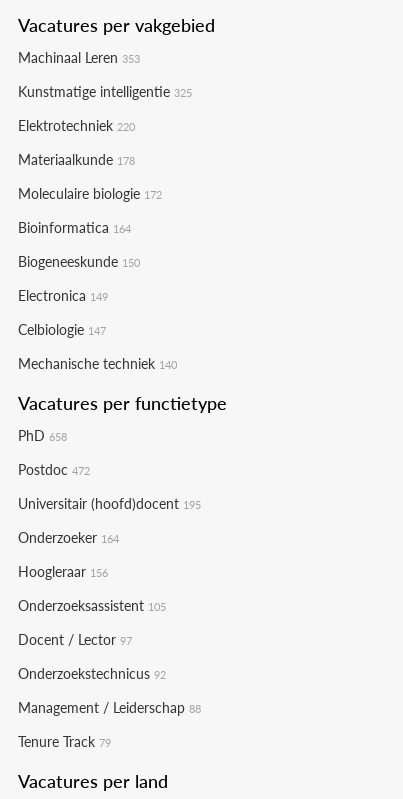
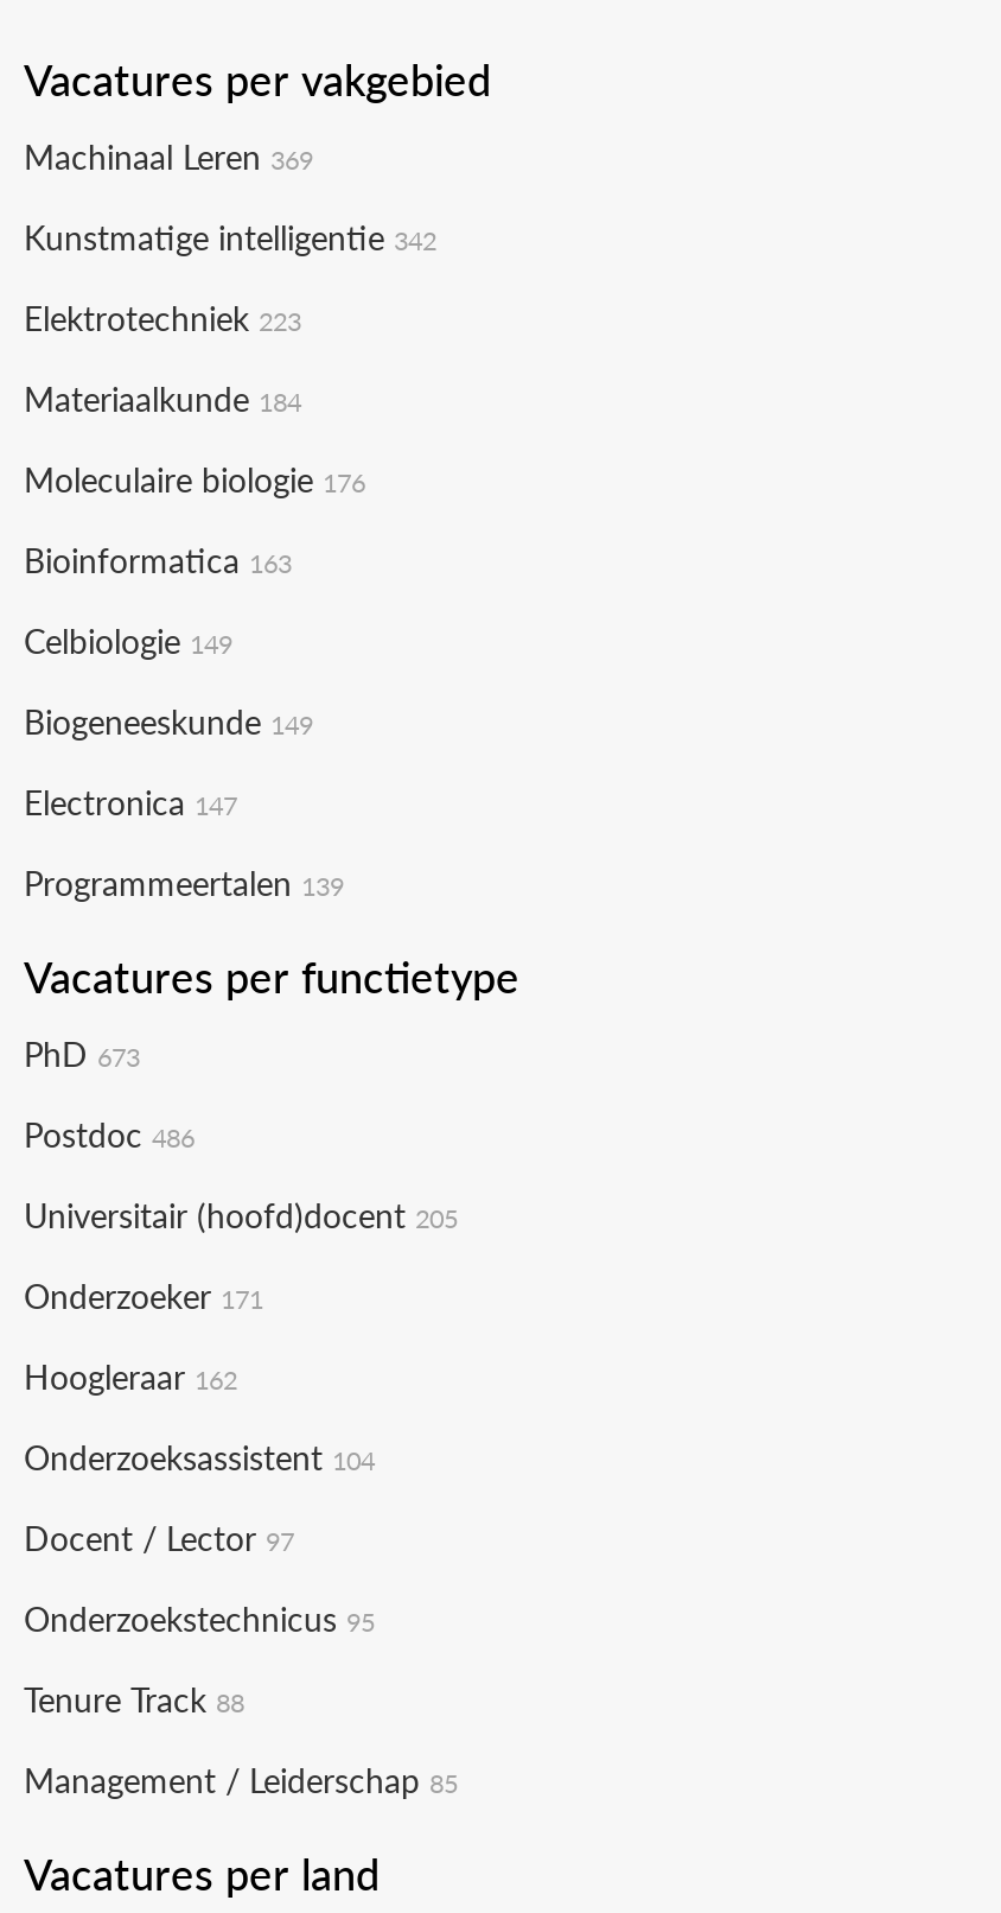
[18,47,140,67] Machinaal Leren 353 -> [24,132,313,179] Machinaal Leren 369
[18,81,192,101] Kunstmatige intelligentie 325 -> [24,212,436,260] Kunstmatige intelligentie 342
[18,115,135,135] Elektrotechniek 220 -> [24,293,301,341] Elektrotechniek 223
[18,149,135,169] Materiaalkunde 178 -> [24,374,301,421] Materiaalkunde 184
[18,183,162,203] Moleculaire biologie 172 -> [24,455,365,502] Moleculaire biologie 176
[18,217,131,237] Bioinformatica 164 -> [24,535,292,583] Bioinformatica 163
[18,251,140,271] Biogeneeskunde 150 -> [24,616,232,663] Celbiologie 149
[18,285,108,305] Electronica 149 -> [24,697,313,744] Biogeneeskunde 149
[18,319,106,339] Celbiologie 147 -> [24,777,237,825] Electronica 147
[18,353,177,373] Mechanische techniek 140 -> [24,858,344,905] Programmeertalen 139
[18,425,67,445] PhD 658 -> [24,1029,140,1076] PhD 673
[18,459,90,479] Postdoc 472 -> [24,1110,195,1157] Postdoc 486
[18,493,201,513] Universitair (hoofd)docent 195 -> [24,1190,458,1238] Universitair (hoofd)docent 205
[18,527,119,547] Onderzoeker 164 -> [24,1271,263,1318] Onderzoeker 171
[18,561,108,581] Hoogleraar 156 -> [24,1352,237,1399] Hoogleraar 162
[18,595,166,615] Onderzoeksassistent 105 -> [24,1432,375,1480] Onderzoeksassistent 104
[18,663,166,683] Onderzoekstechnicus 92 -> [24,1594,375,1641] Onderzoekstechnicus 95
[18,697,201,717] Management / Leiderschap 88 -> [24,1674,244,1722] Tenure Track 88
[18,731,111,751] Tenure Track 79 -> [24,1755,458,1803] Management / Leiderschap 85

